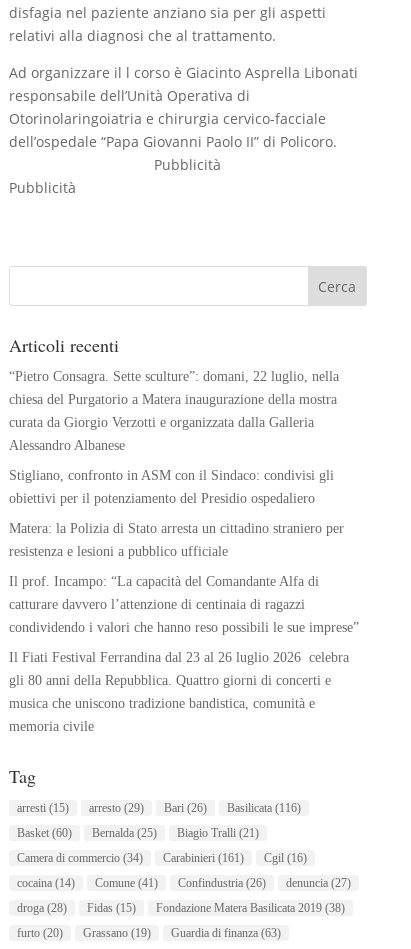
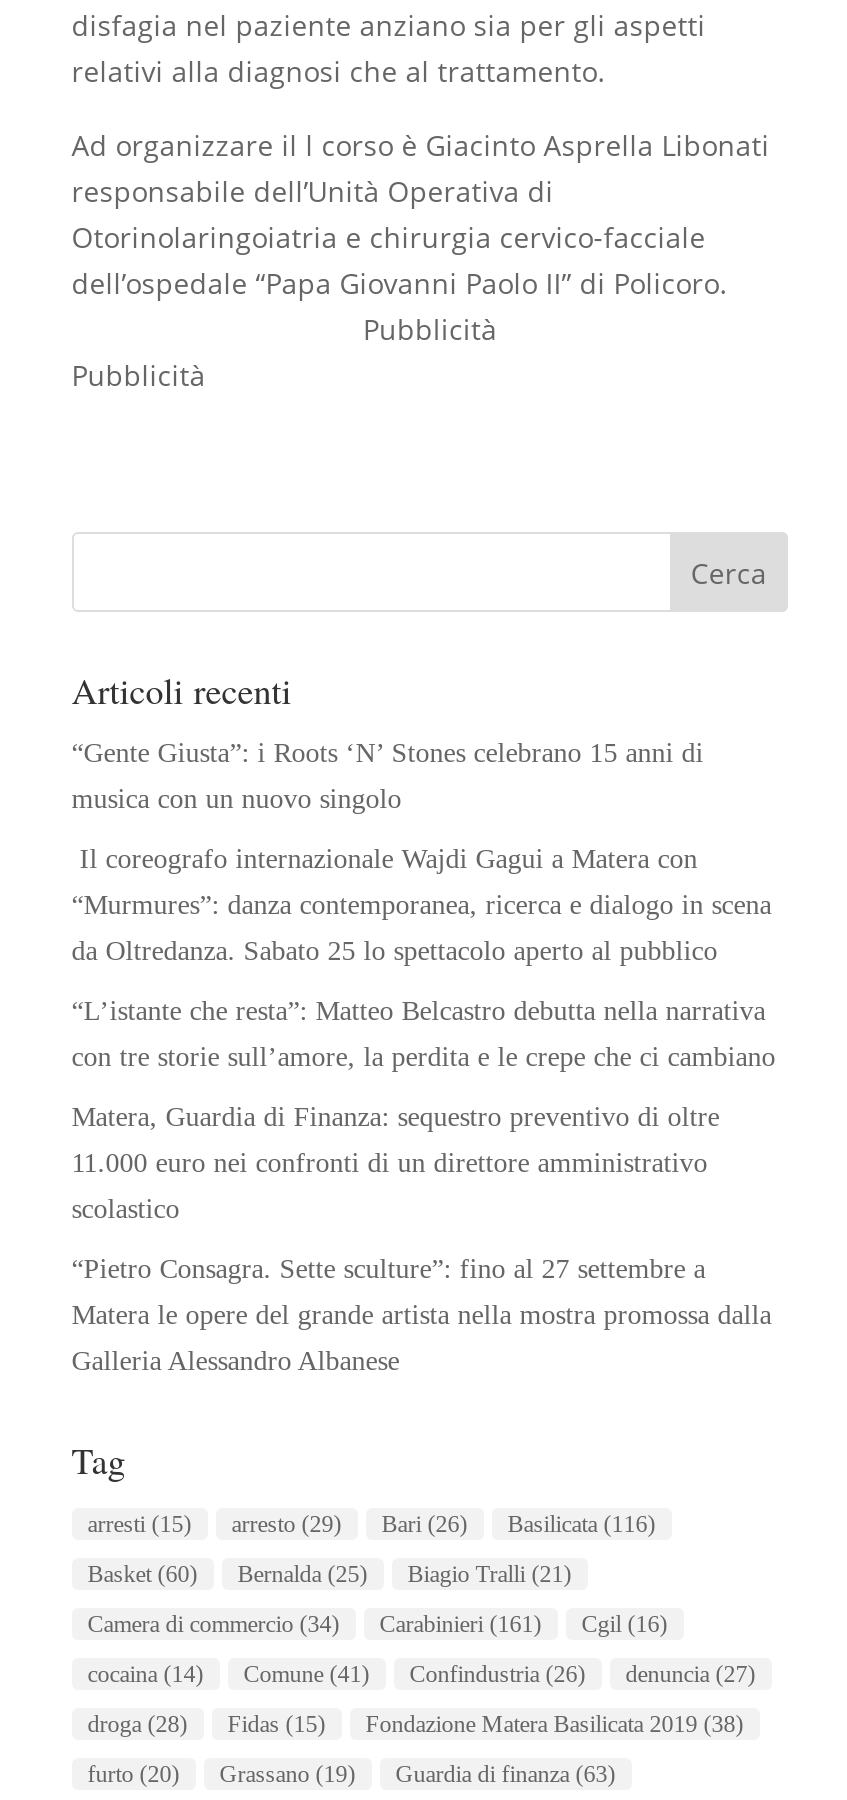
[9,369,359,734] “Pietro Consagra. Sette sculture”: domani, 22 luglio, nella | chiesa del Purgatorio a Matera inaugurazione della mostra | curata da Giorgio Verzotti e organizzata dalla Galleria | Alessandro Albanese | Stigliano, confronto in ASM con il Sindaco: condivisi gli | obiettivi per il potenziamento del Presidio ospedaliero | Matera: la Polizia di Stato arresta un cittadino straniero per | resistenza e lesioni a pubblico ufficiale | Il prof. Incampo: “La capacità del Comandante Alfa di | catturare davvero l’attenzione di centinaia di ragazzi | condividendo i valori che hanno reso possibili le sue imprese” | Il Fiati Festival Ferrandina dal 23 al 26 luglio 2026 celebra | gli 80 anni della Repubblica. Quattro giorni di concerti e | musica che uniscono tradizione bandistica, comunità e | memoria civile -> [72,738,776,1376] “Gente Giusta”: i Roots ‘N’ Stones celebrano 15 anni di | musica con un nuovo singolo | Il coreografo internazionale Wajdi Gagui a Matera con | “Murmures”: danza contemporanea, ricerca e dialogo in scena | da Oltredanza. Sabato 25 lo spettacolo aperto al pubblico | “L’istante che resta”: Matteo Belcastro debutta nella narrativa | con tre storie sull’amore, la perdita e le crepe che ci cambiano | Matera, Guardia di Finanza: sequestro preventivo di oltre | 11.000 euro nei confronti di un direttore amministrativo | scolastico | “Pietro Consagra. Sette sculture”: fino al 27 settembre a | Matera le opere del grande artista nella mostra promossa dalla | Galleria Alessandro Albanese

